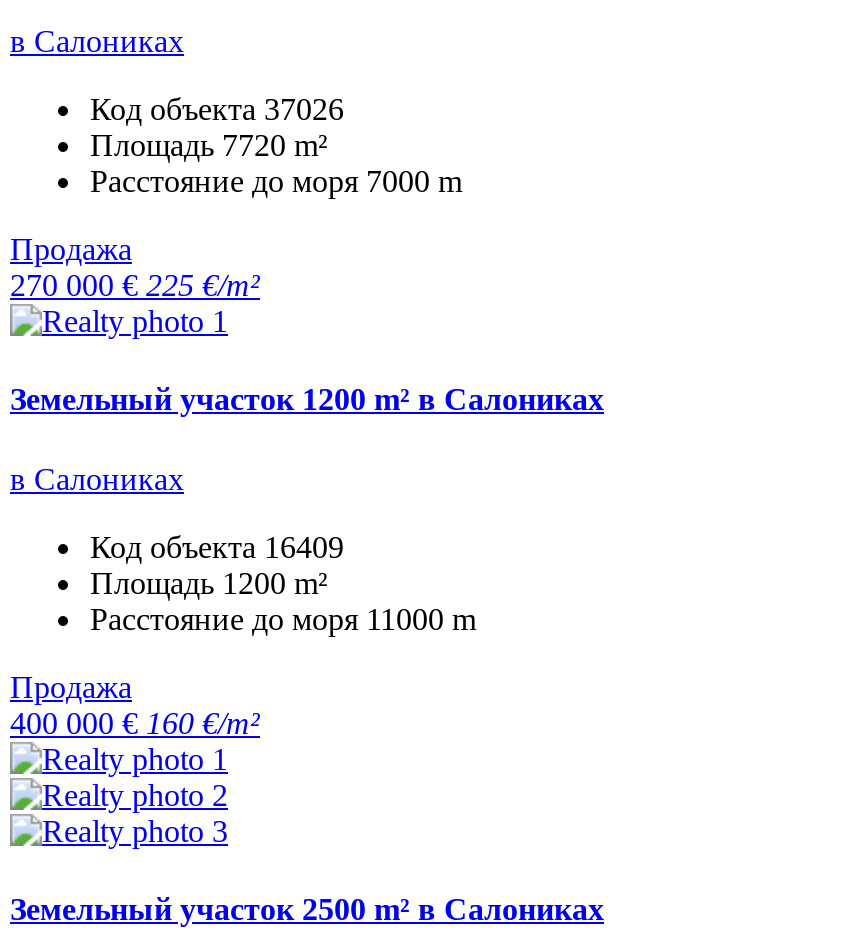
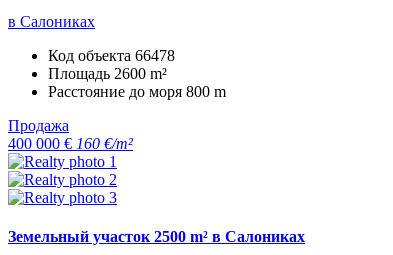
[10,92,604,635] Код объекта 37026 | Площадь 7720 m² | Расстояние до моря 7000 m | Продажа | 270 000 €225 €/m² | Земельный участок 1200 m² в Салониках | в Салониках | Код объекта 16409 | Площадь 1200 m² | Расстояние до моря 11000 m -> [48,46,226,99] Код объекта 66478 | Площадь 2600 m² | Расстояние до моря 800 m

